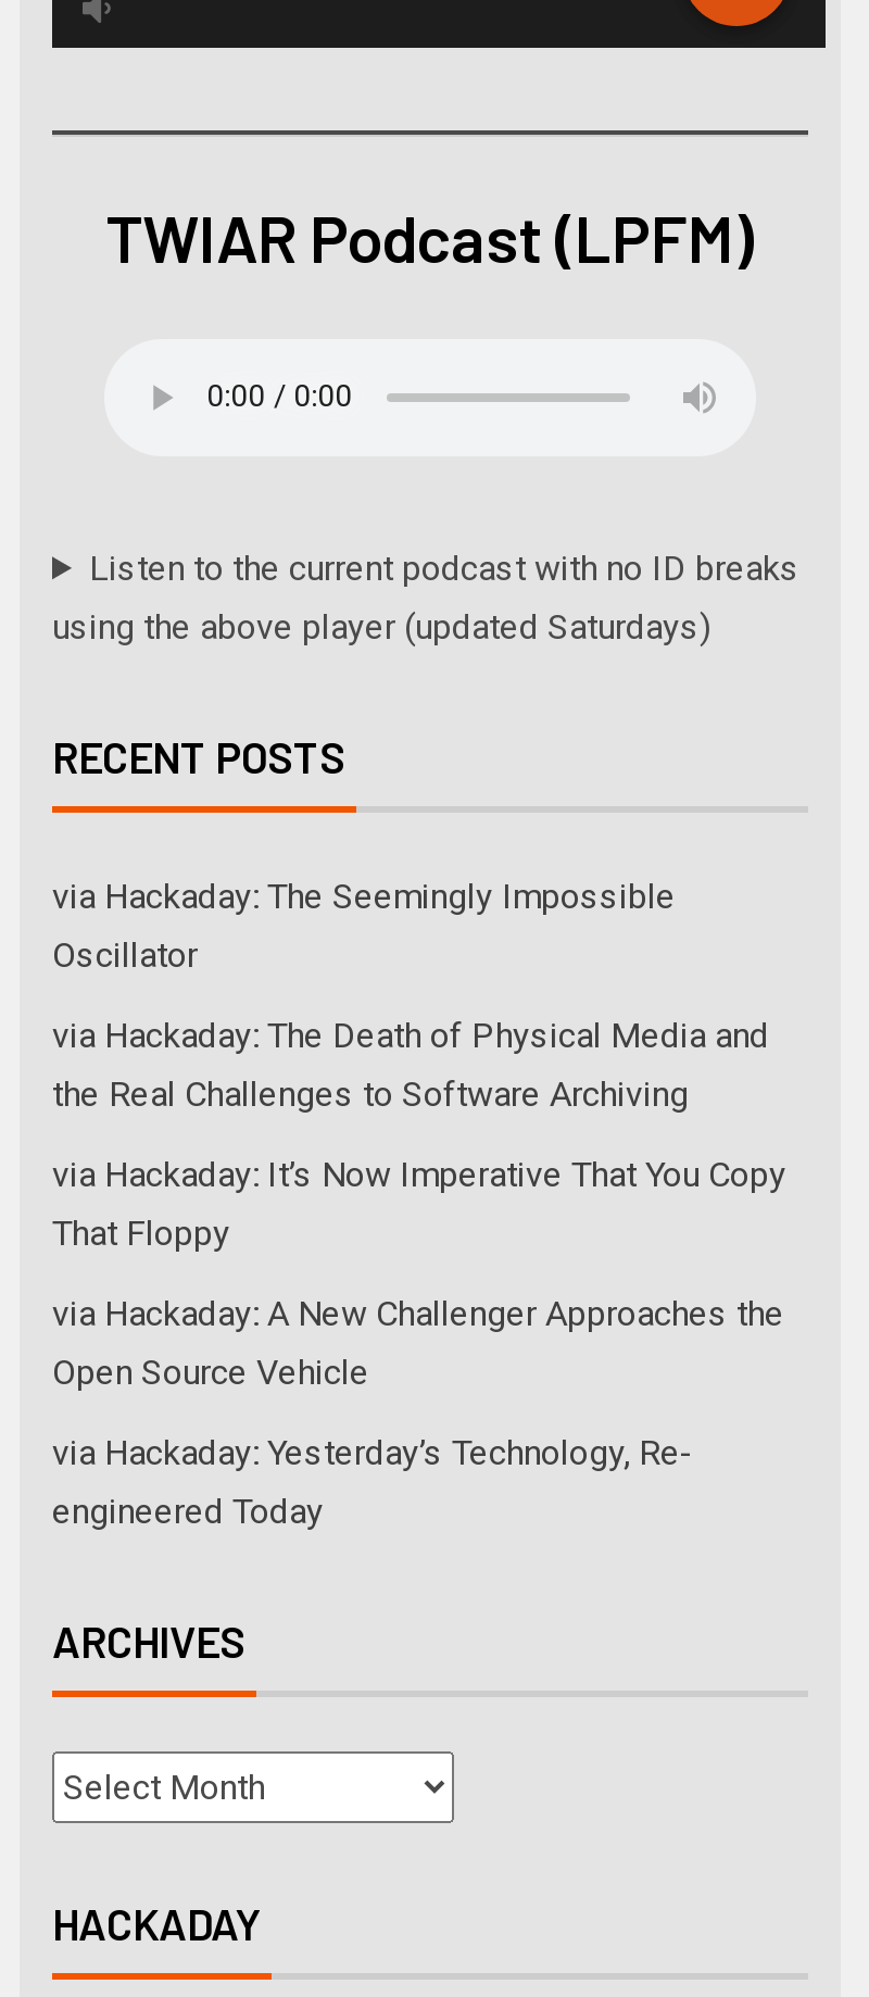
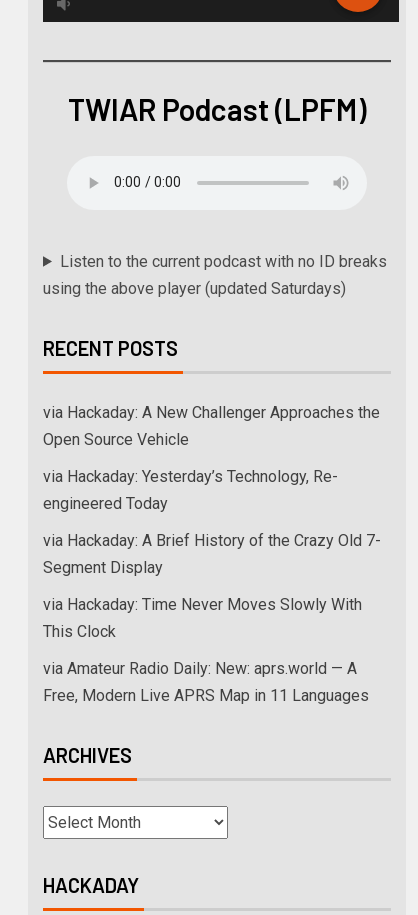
[52,875,786,1253] via Hackaday: The Seemingly Impossible | Oscillator | via Hackaday: The Death of Physical Media and | the Real Challenges to Software Archiving | via Hackaday: It’s Now Imperative That You Copy | That Floppy -> none
moved [52,1292,784,1531] -> [43,403,380,513]: via Hackaday: A New Challenger Approaches the | Open Source Vehicle | via Hackaday: Yesterday’s Technology, Re- | engineered Today
none -> [43,531,381,705] via Hackaday: A Brief History of the Crazy Old 7- | Segment Display | via Hackaday: Time Never Moves Slowly With | This Clock | via Amateur Radio Daily: New: aprs.world — A | Free, Modern Live APRS Map in 11 Languages

